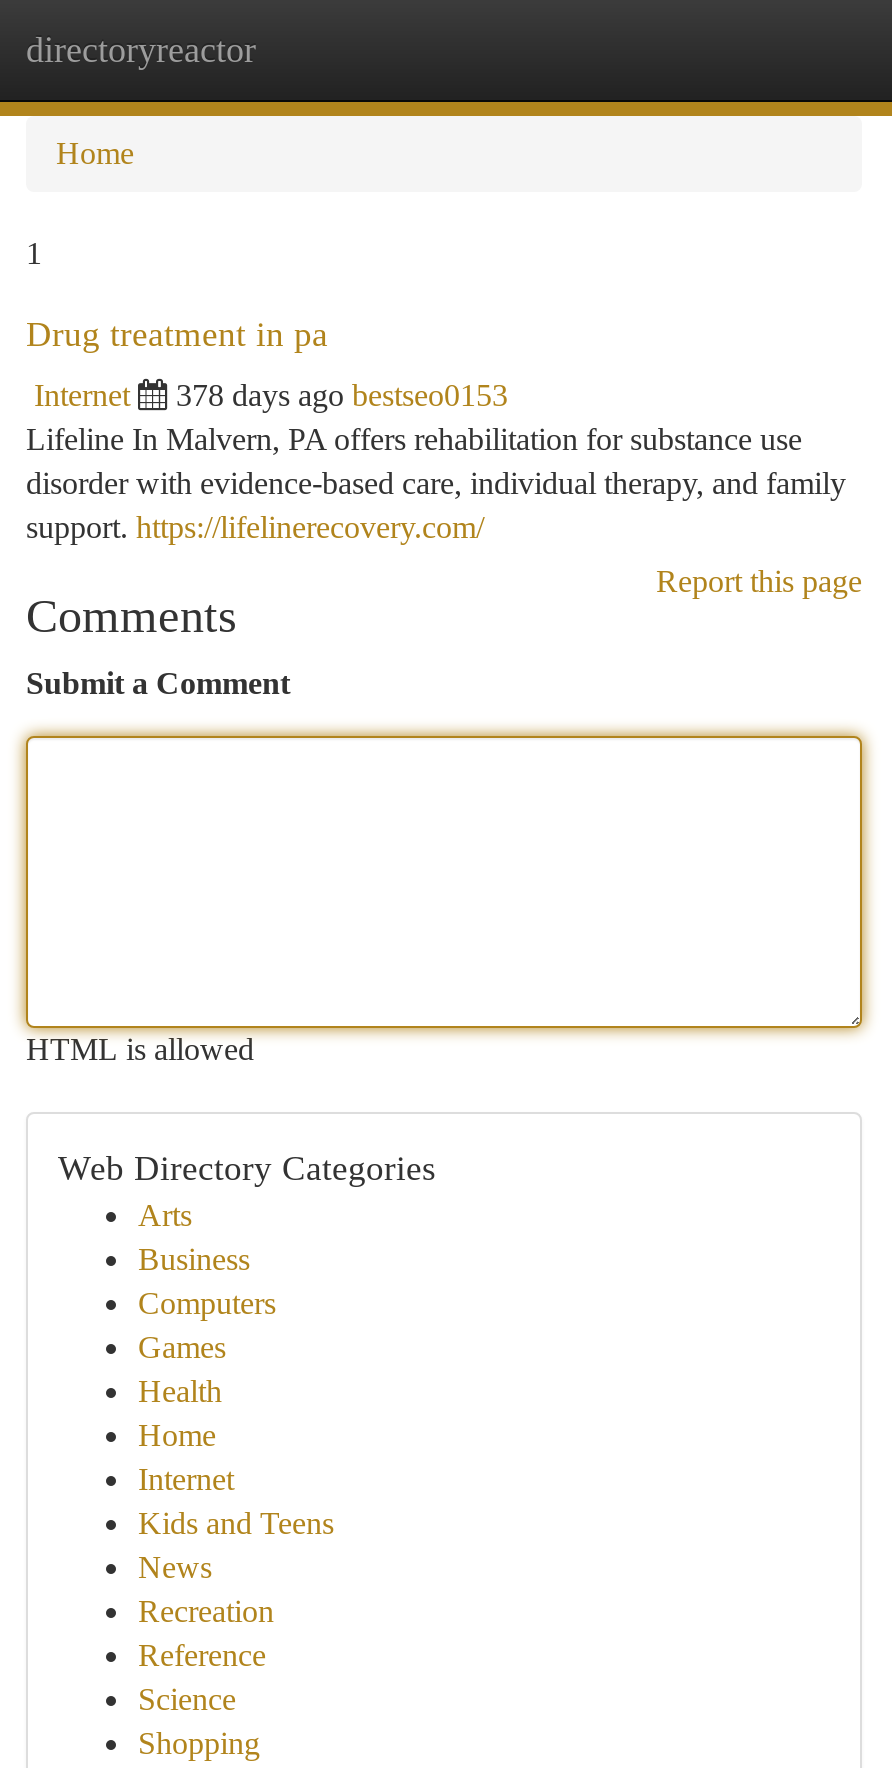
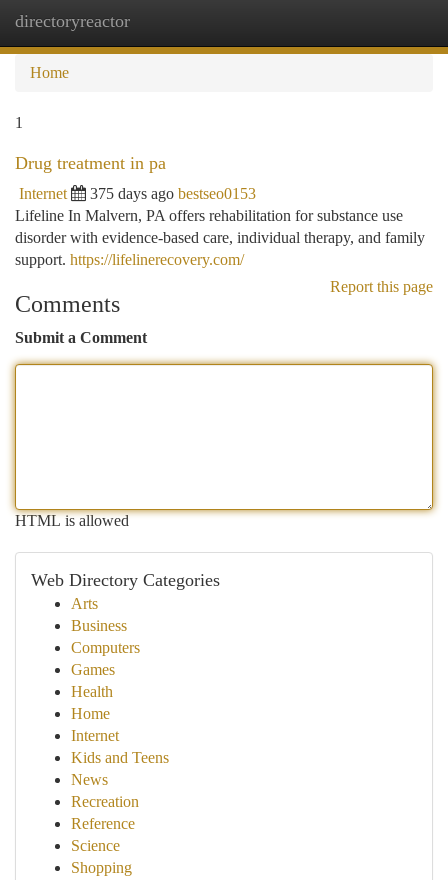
[176,378,508,412] 378 days ago bestseo0153 -> [90,185,256,202] 375 days ago bestseo0153

